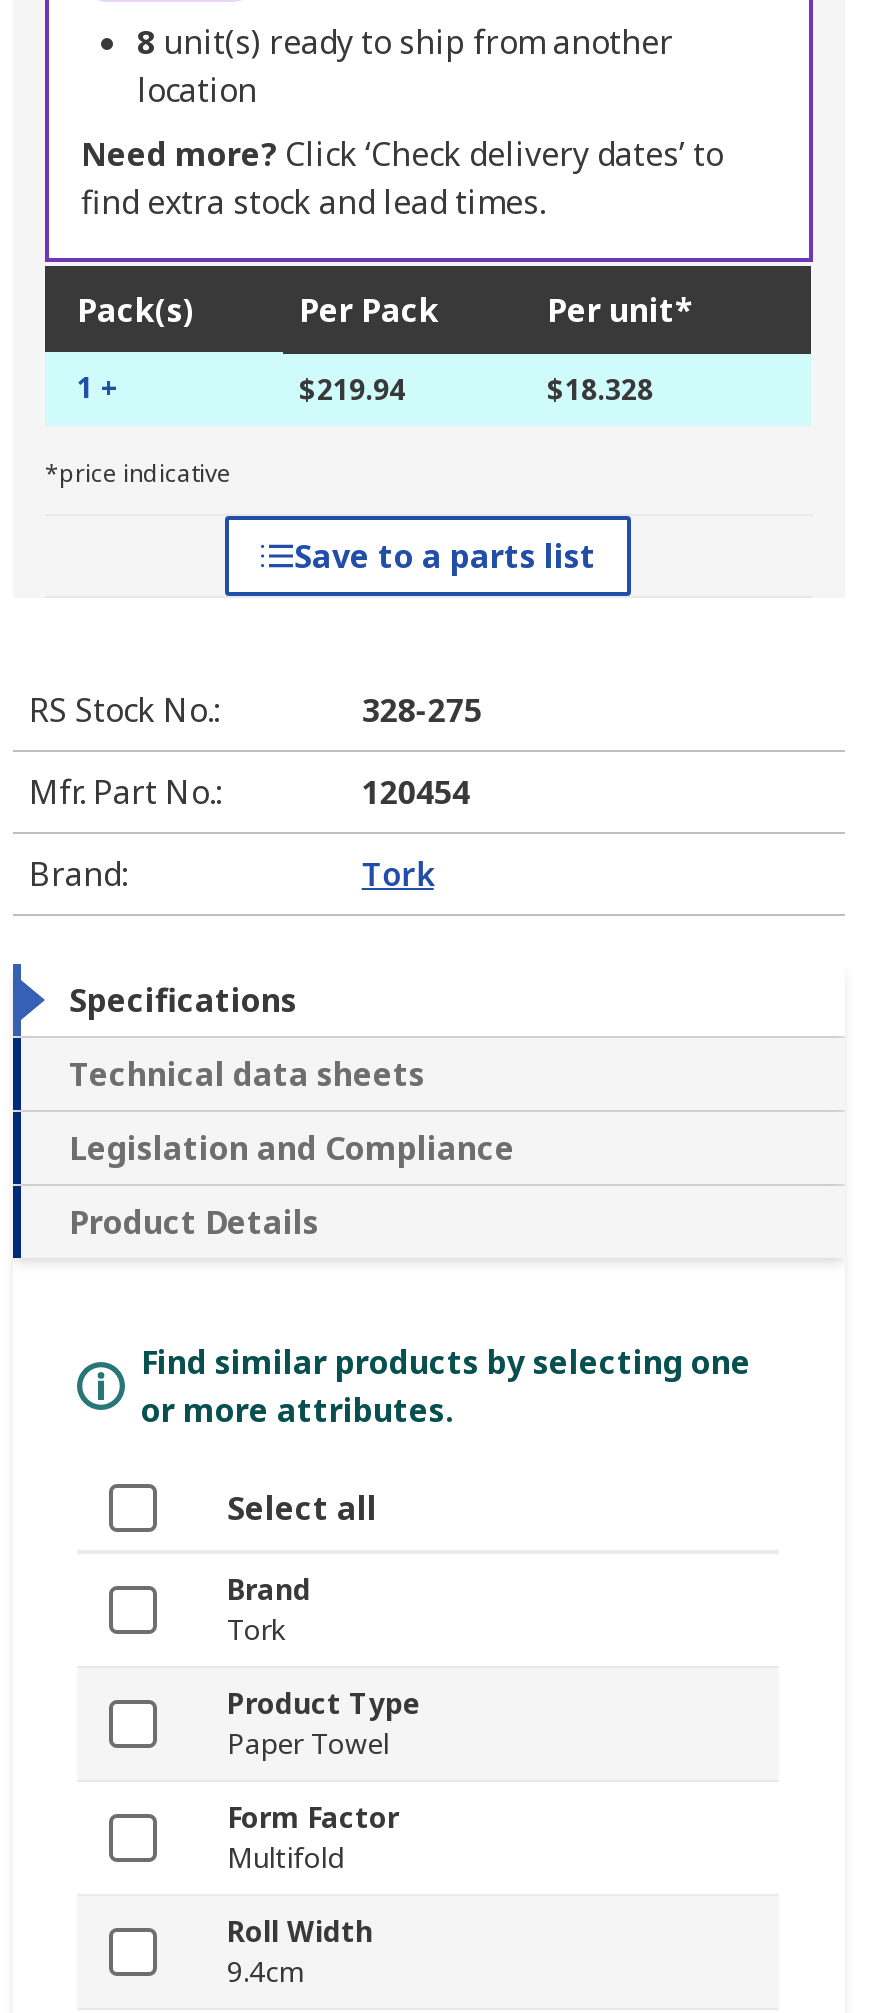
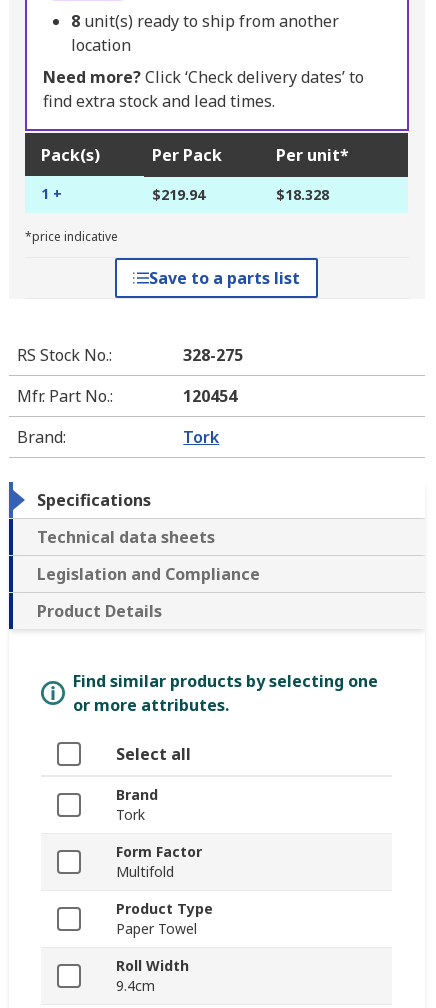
moved [227,1685,421,1763] -> [116,899,213,938]: Product Type | Paper Towel
moved [227,1799,399,1877] -> [116,842,202,881]: Form Factor | Multifold

